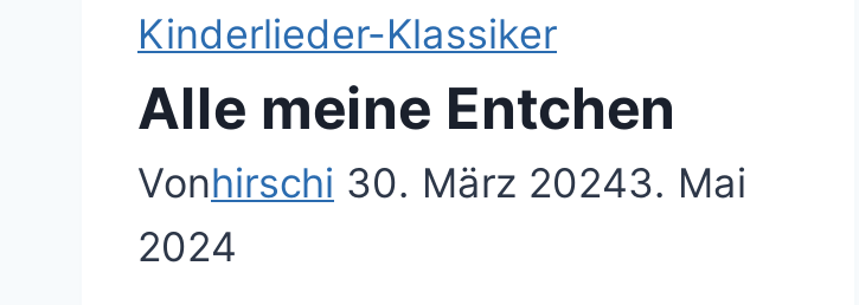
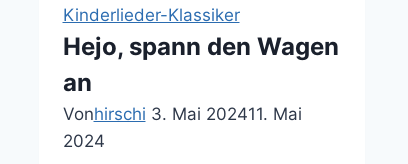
[137,74,746,207] Alle meine Entchen | Vonhirschi 30. März 20243. Mai -> [62,31,338,123] Hejo, spann den Wagen | an | Vonhirschi 3. Mai 202411. Mai

